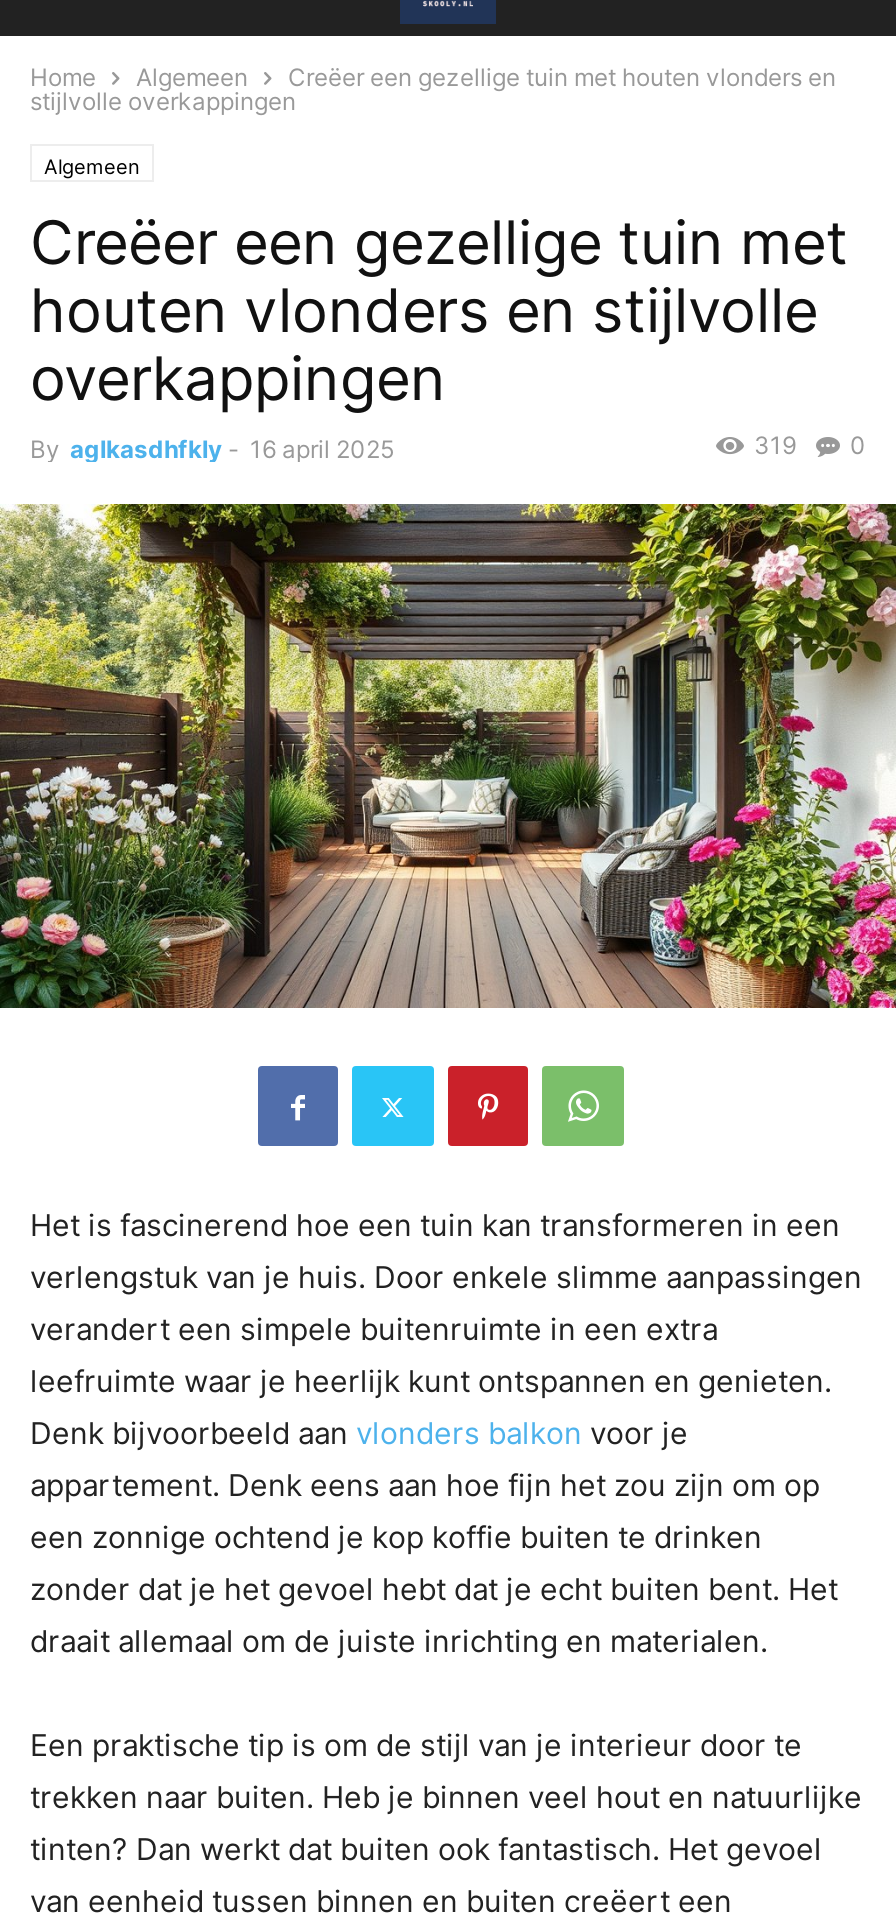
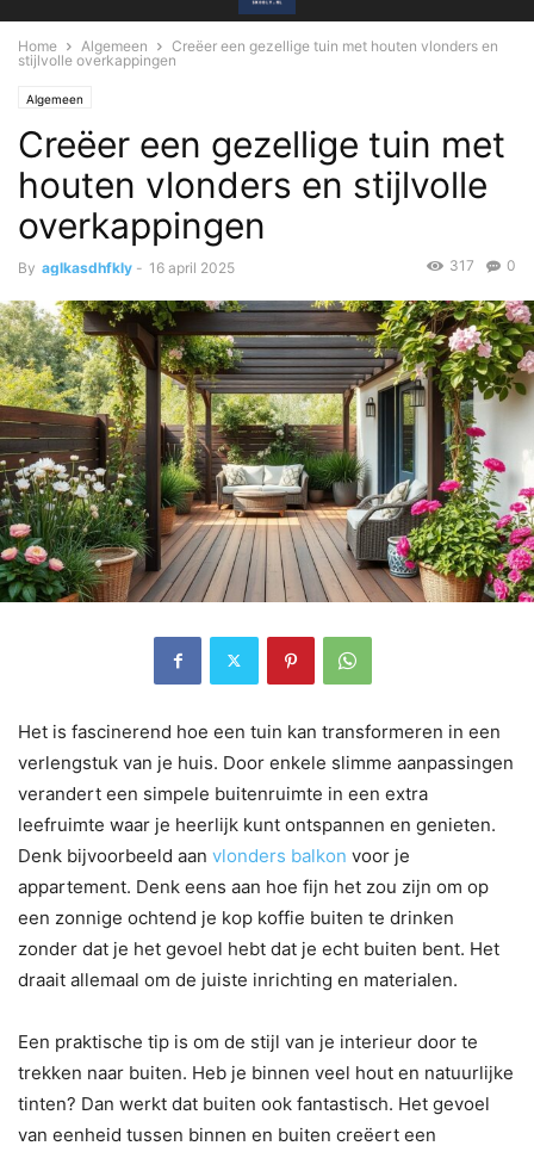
[754,430,866,460] 319 0 -> [449,256,516,274] 317 0

